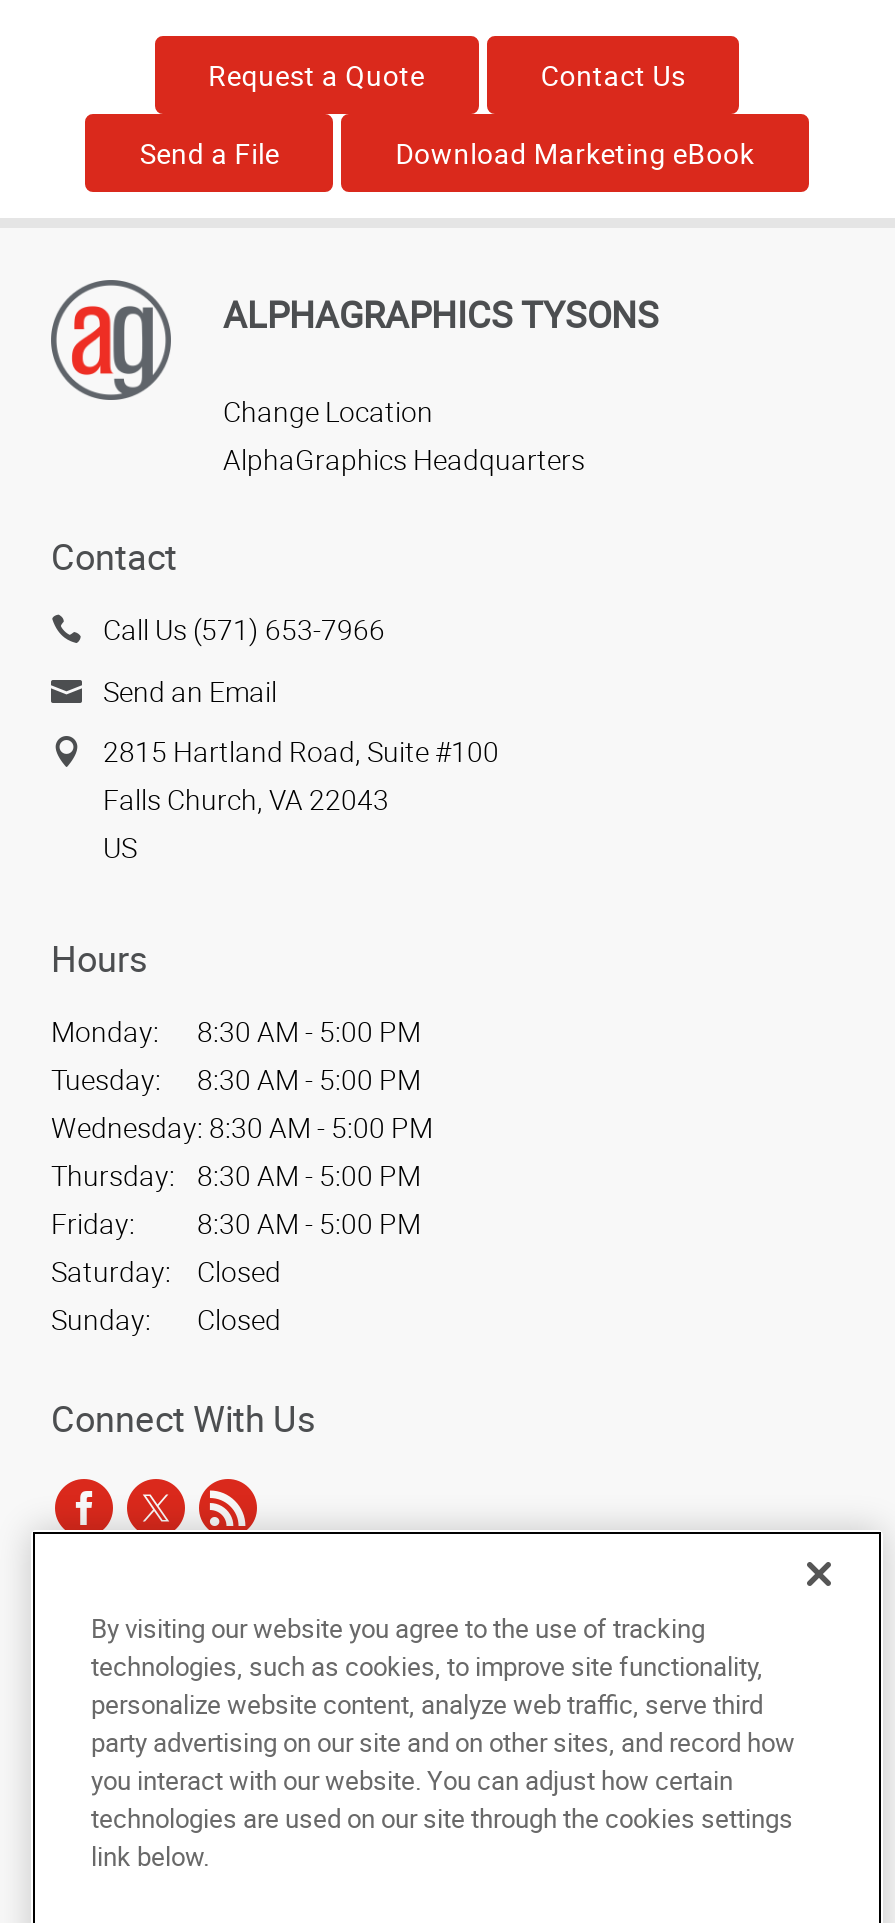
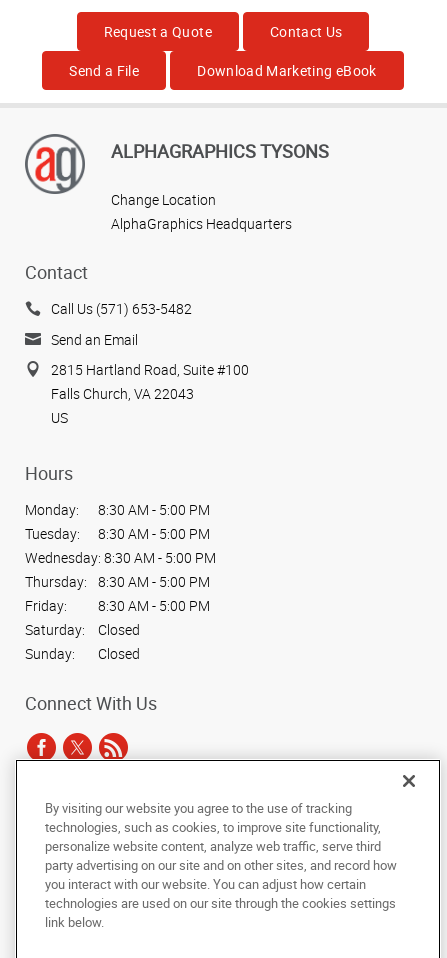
[103,611,385,649] Call Us (571) 653-7966 -> [51,299,192,318] Call Us (571) 653-5482

